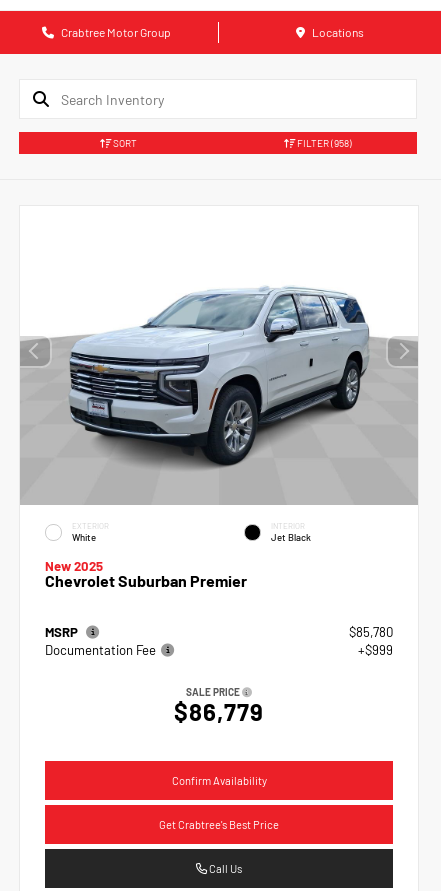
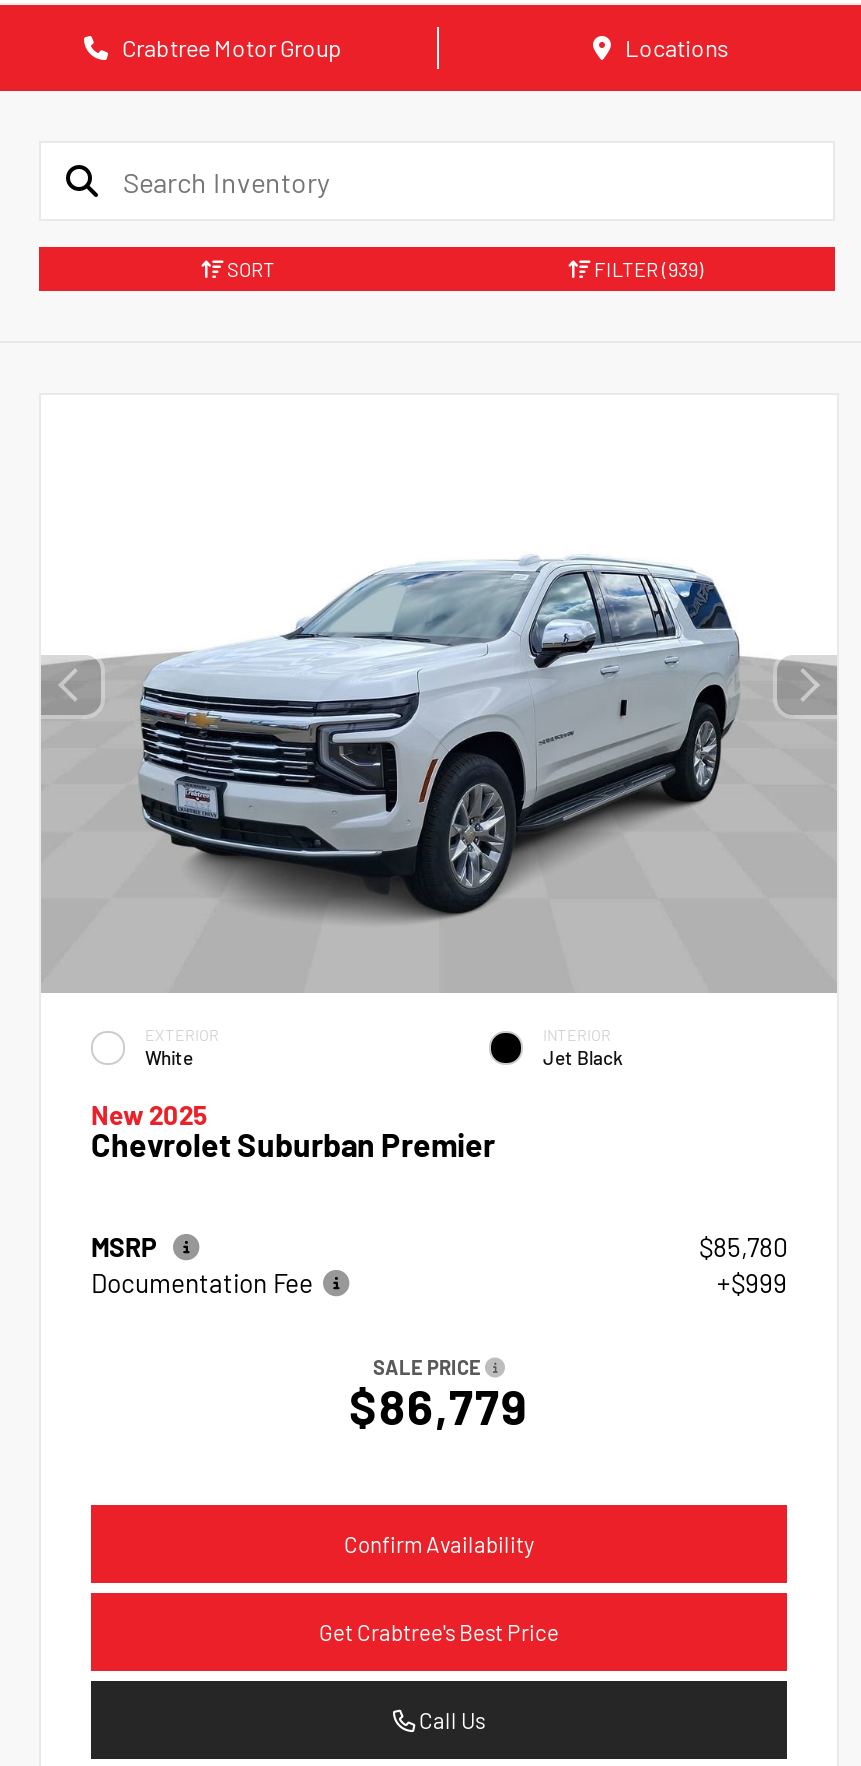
[294,137,351,149] FILTER (958) -> [590,257,704,281] FILTER (939)

